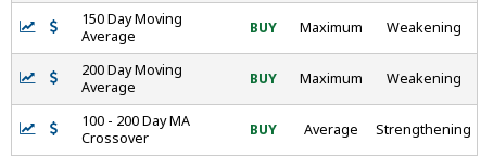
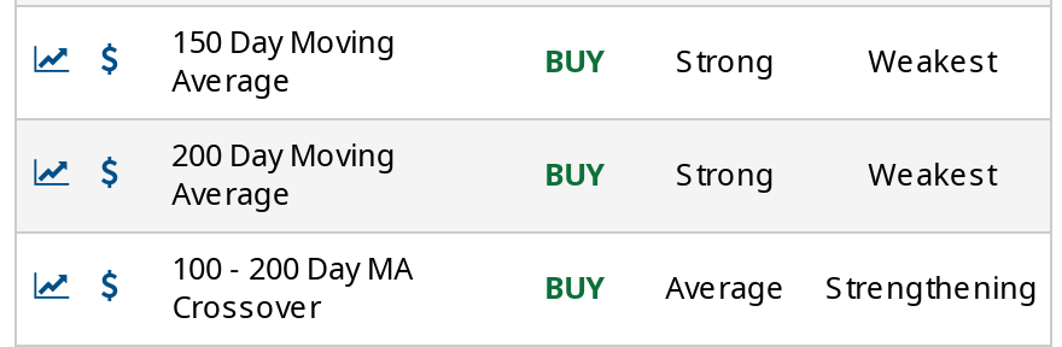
[299,19,461,37] Maximum | Weakening -> [676,42,996,83] Strong | Weakest
[299,70,461,88] Maximum | Weakening -> [676,155,996,196] Strong | Weakest

